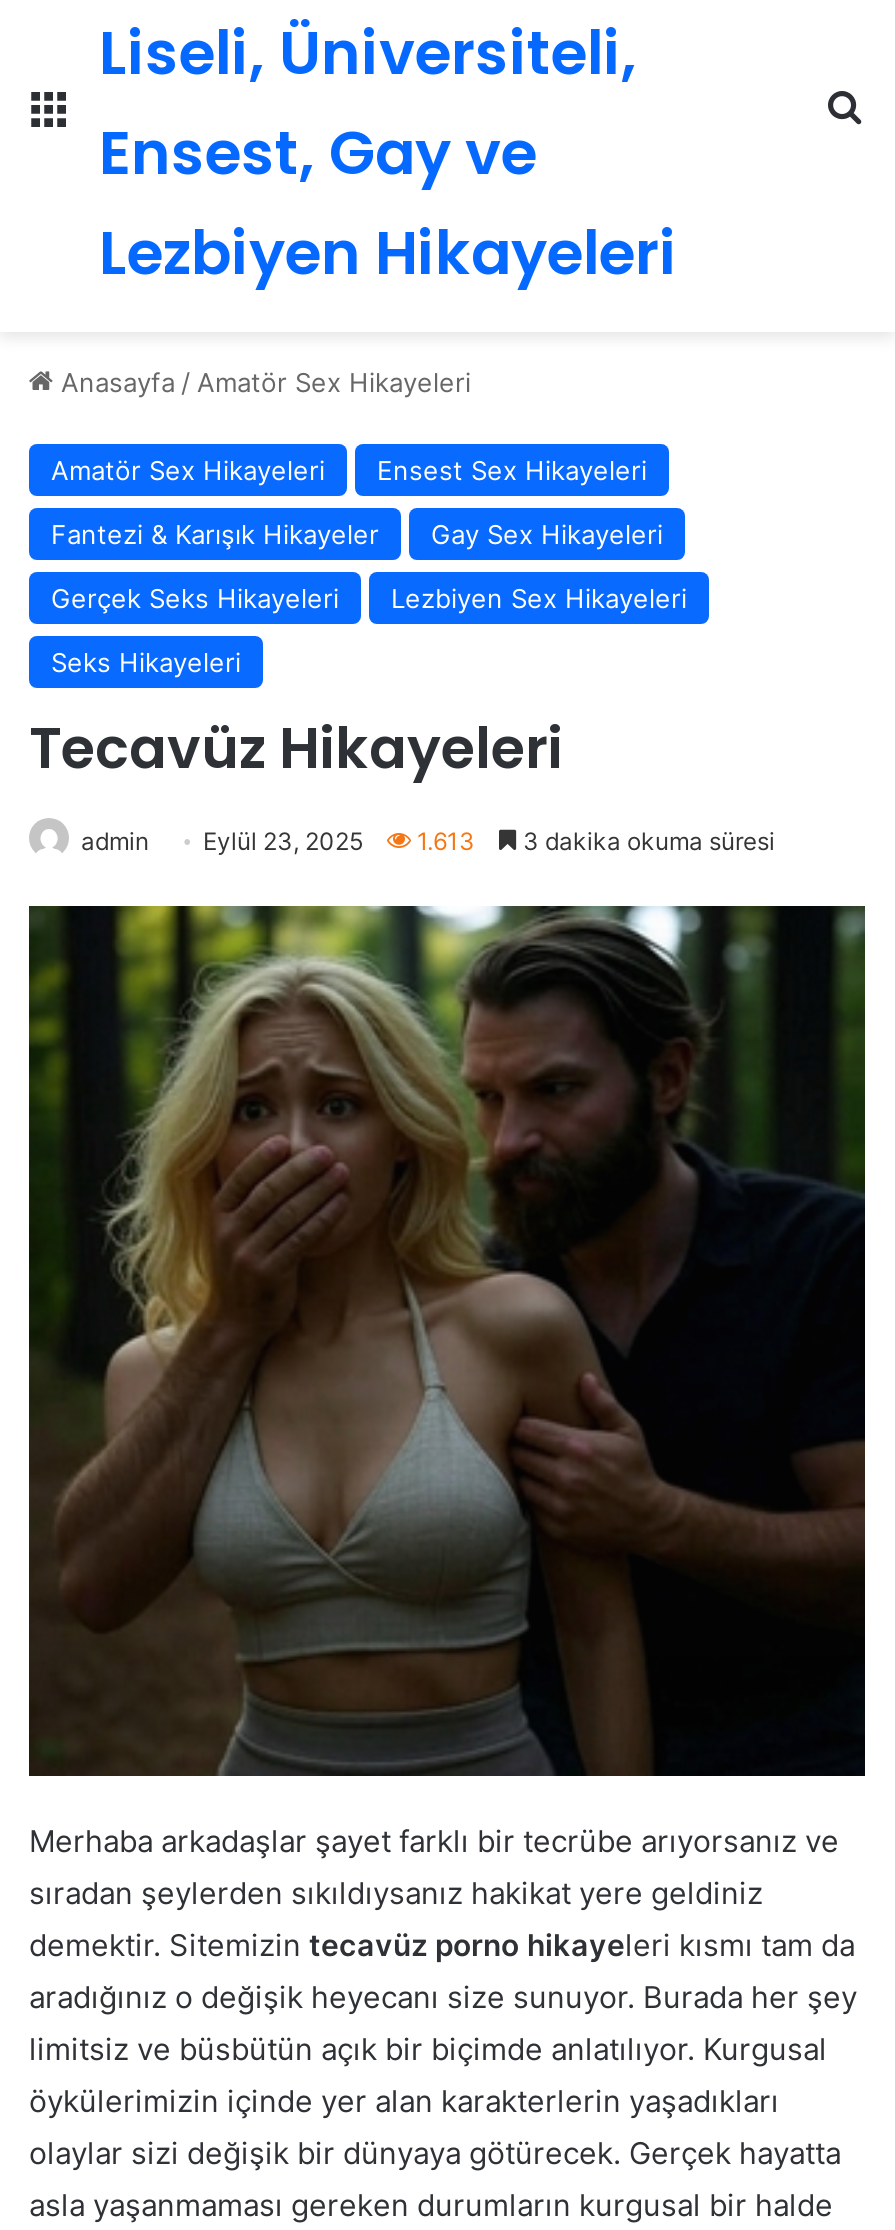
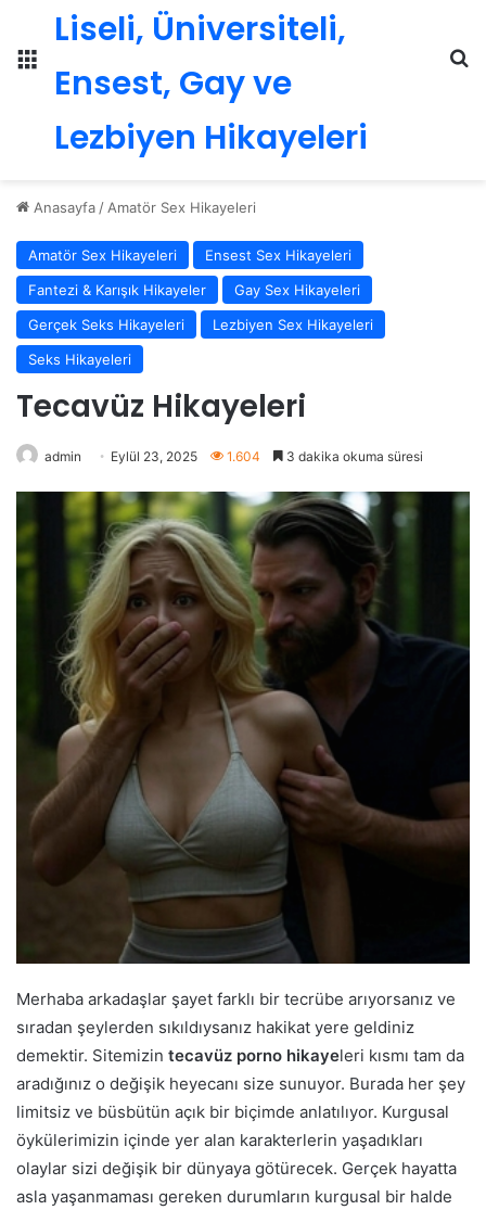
[81,826,775,856] admin Eylül 23, 2025 1.613 3 dakika okuma süresi -> [44,448,423,464] admin Eylül 23, 2025 1.604 3 dakika okuma süresi

